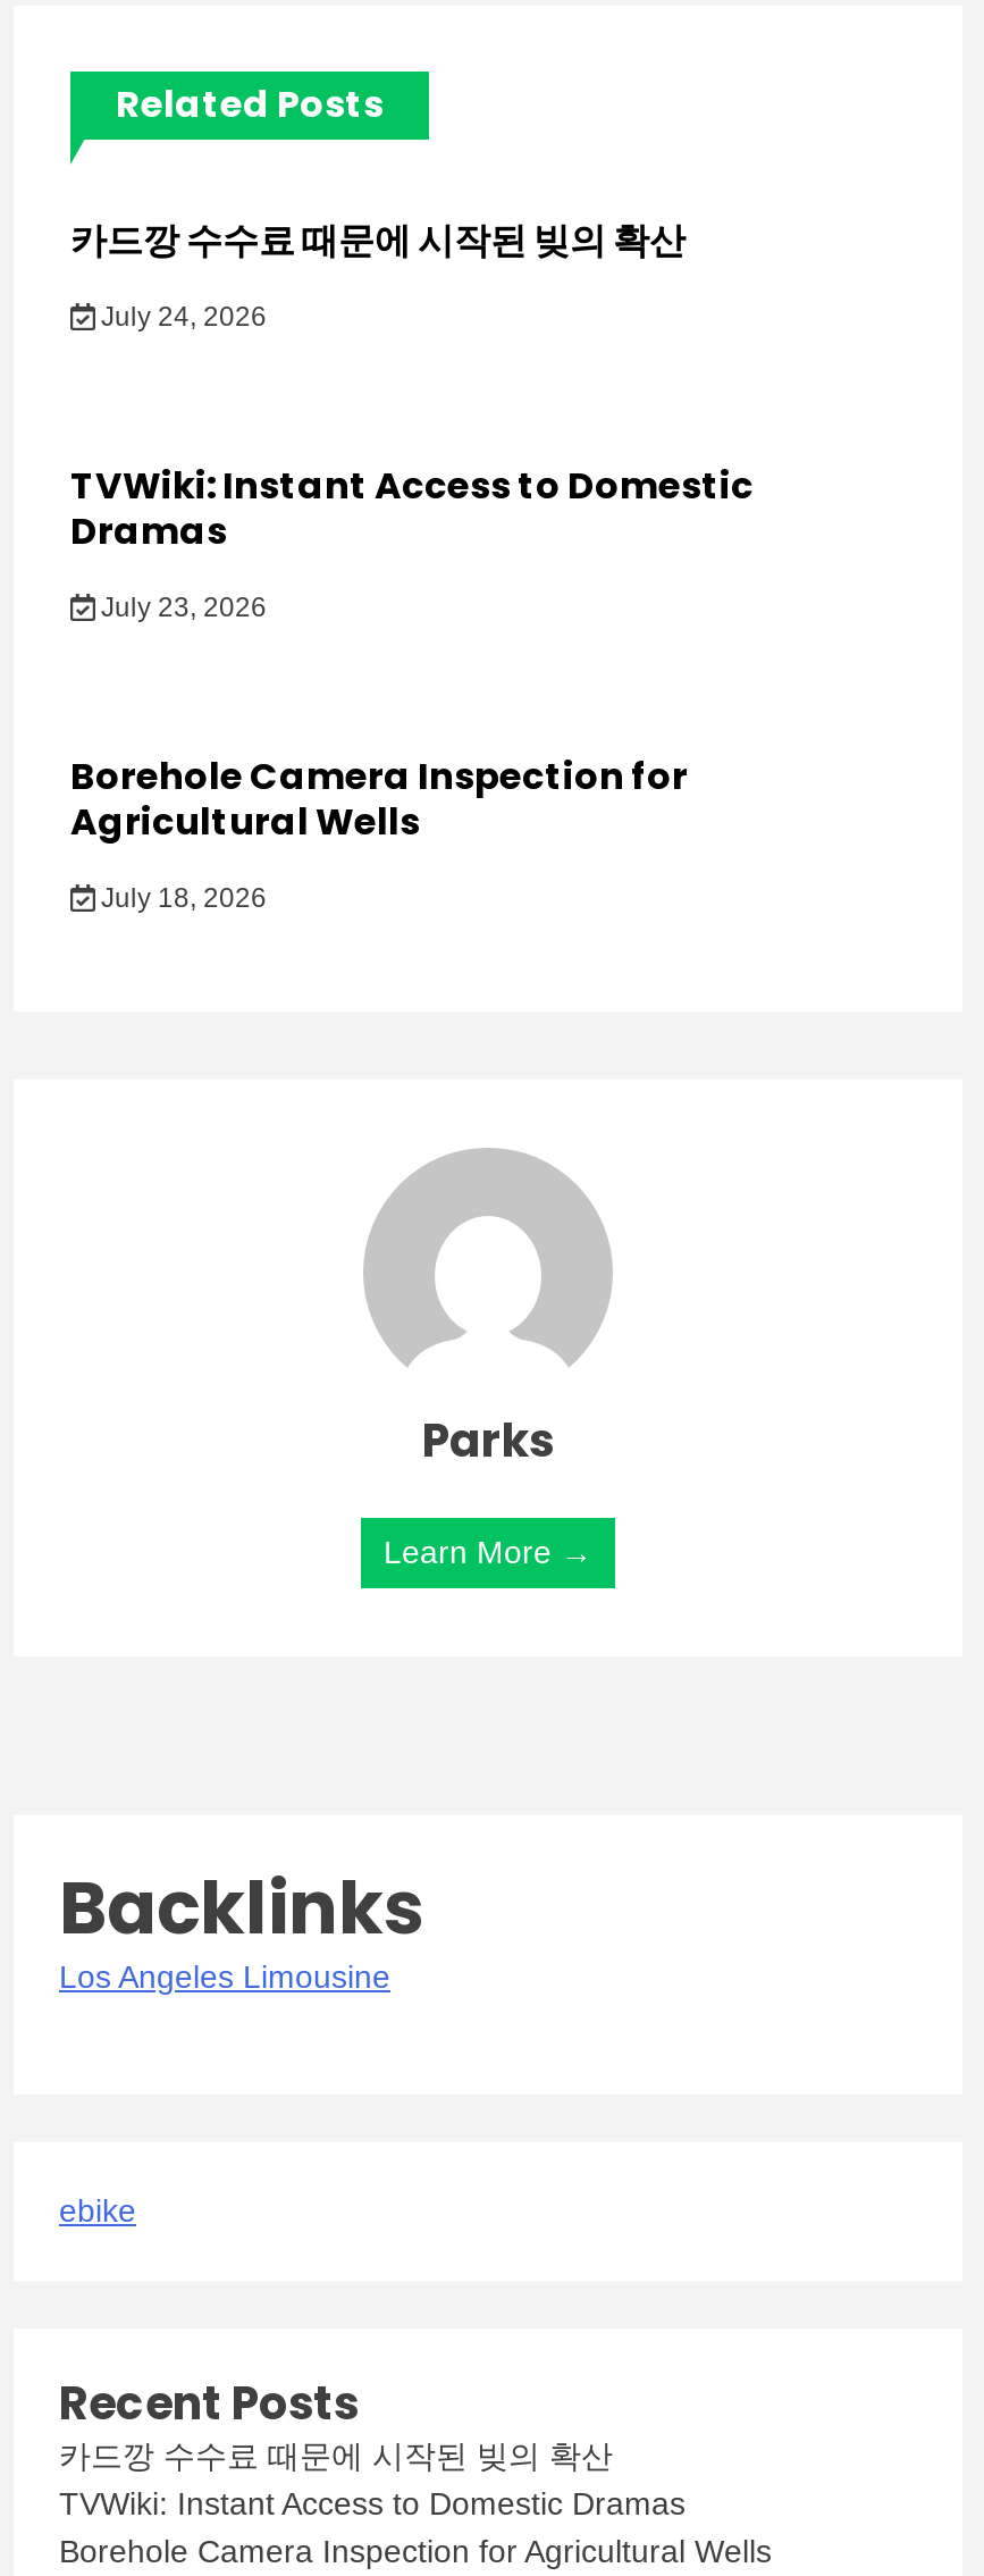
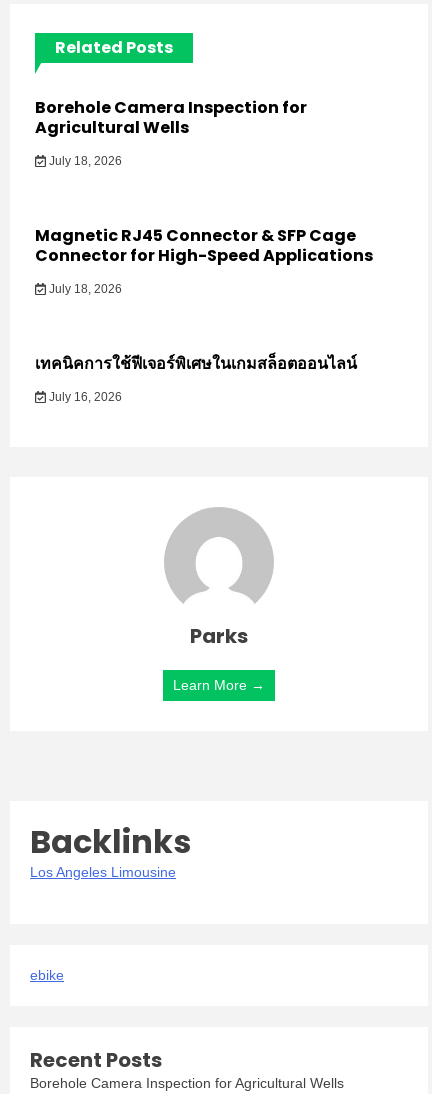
[70,215,754,624] 카드깡 수수료 때문에 시작된 빚의 확산 | July 24, 2026 | TVWiki: Instant Access to Domestic | Dramas | July 23, 2026 -> none
moved [70,751,688,914] -> [35,96,307,168]: Borehole Camera Inspection for | Agricultural Wells | July 18, 2026
none -> [35,224,373,404] Magnetic RJ45 Connector & SFP Cage | Connector for High-Speed Applications | July 18, 2026 | เทคนิคการใช้ฟีเจอร์พิเศษในเกมสล็อตออนไลน์ | July 16, 2026
[59,2438,686,2522] 카드깡 수수료 때문에 시작된 빚의 확산 | TVWiki: Instant Access to Domestic Dramas -> none

